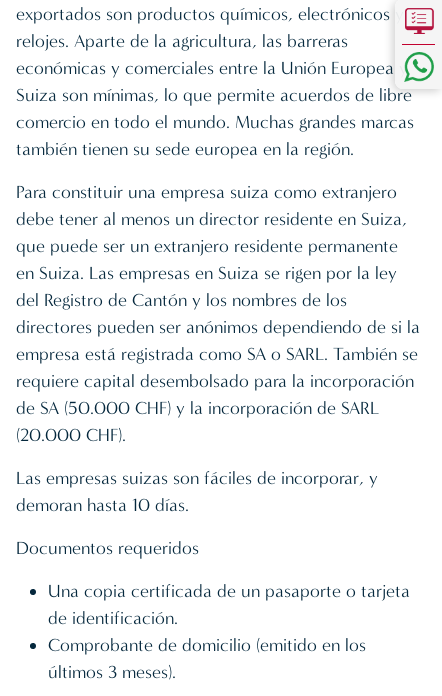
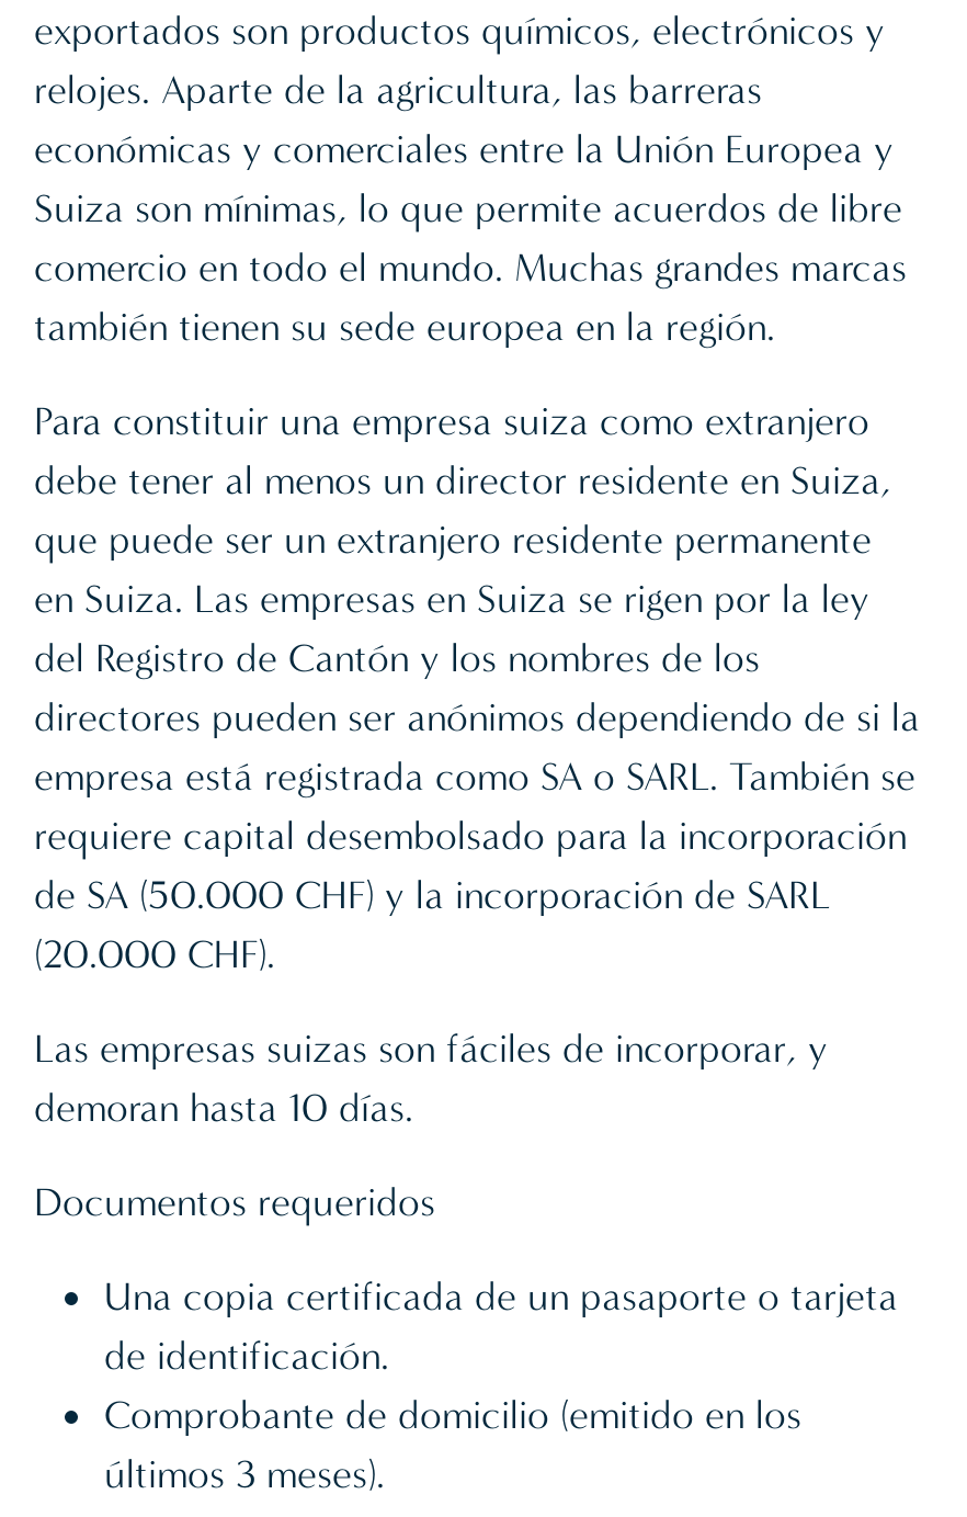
[390,6,439,94] [image] -> none

